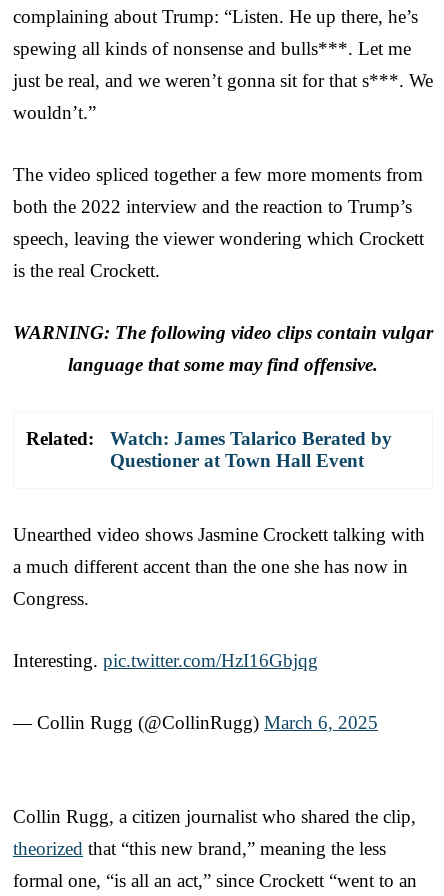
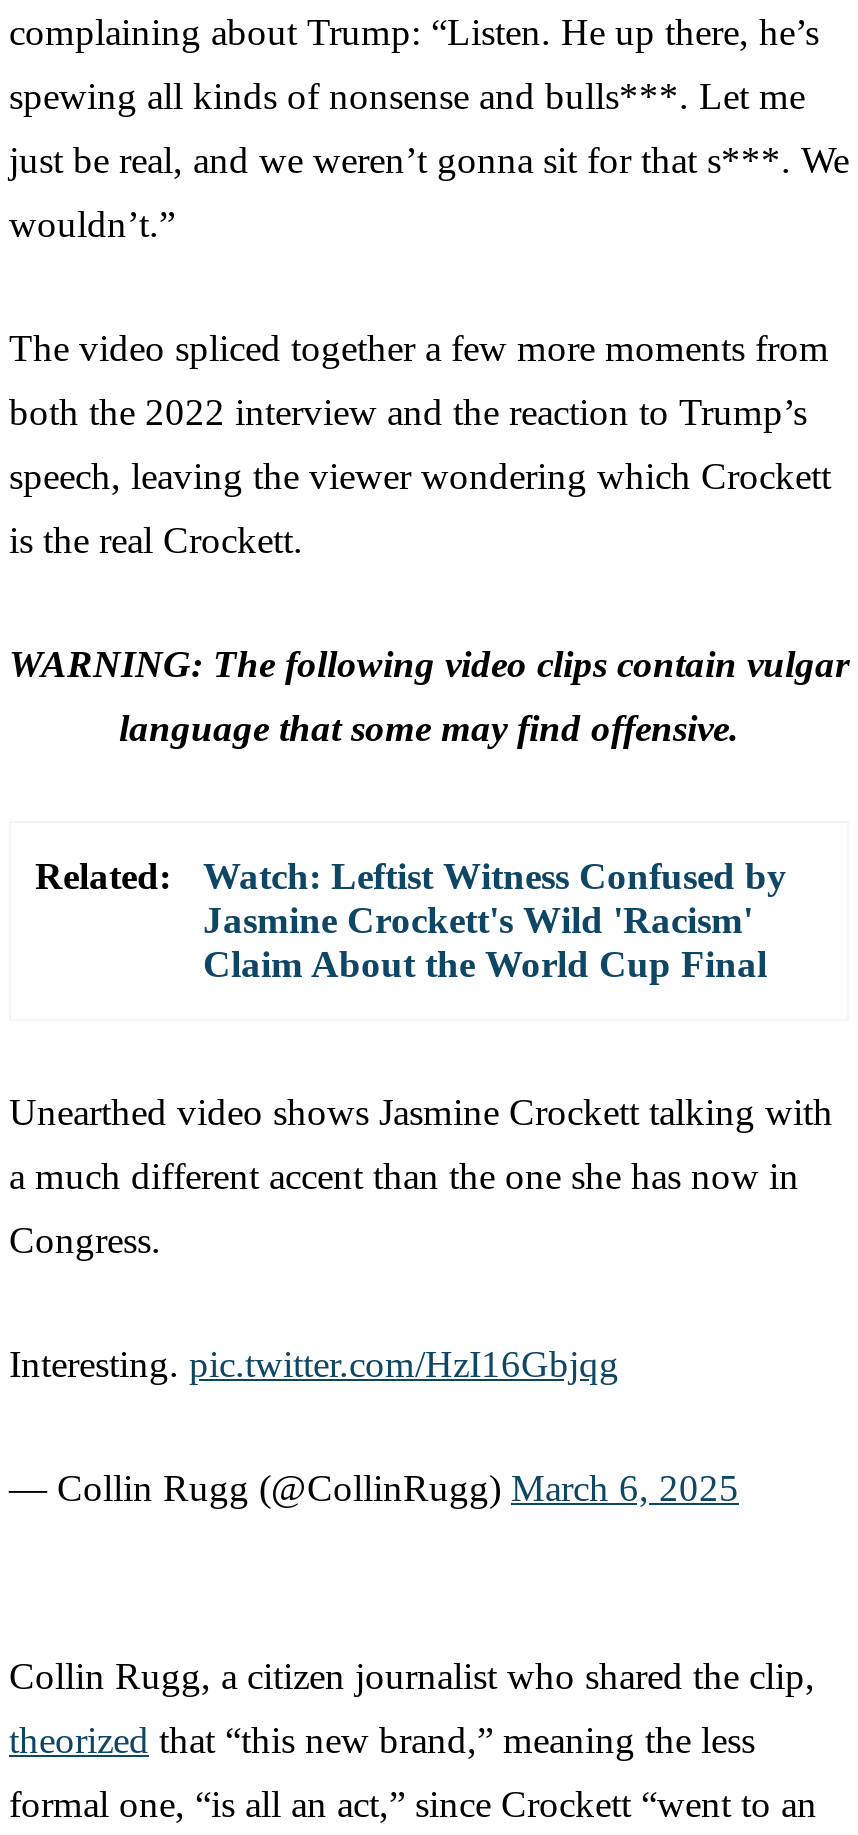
[110,428,392,471] Watch: James Talarico Berated by | Questioner at Town Hall Event -> [203,854,787,984] Watch: Leftist Witness Confused by | Jasmine Crockett's Wild 'Racism' | Claim About the World Cup Final

